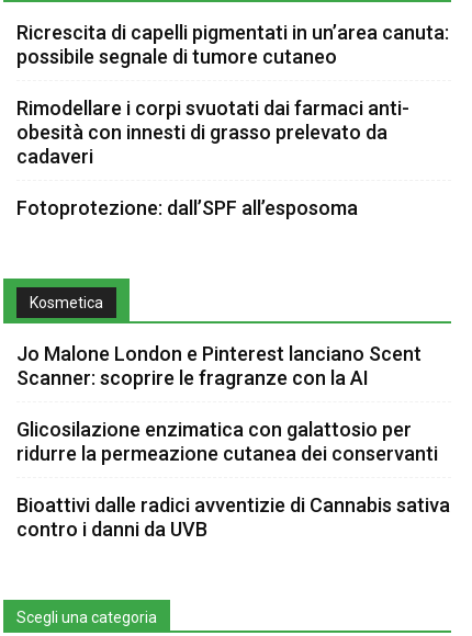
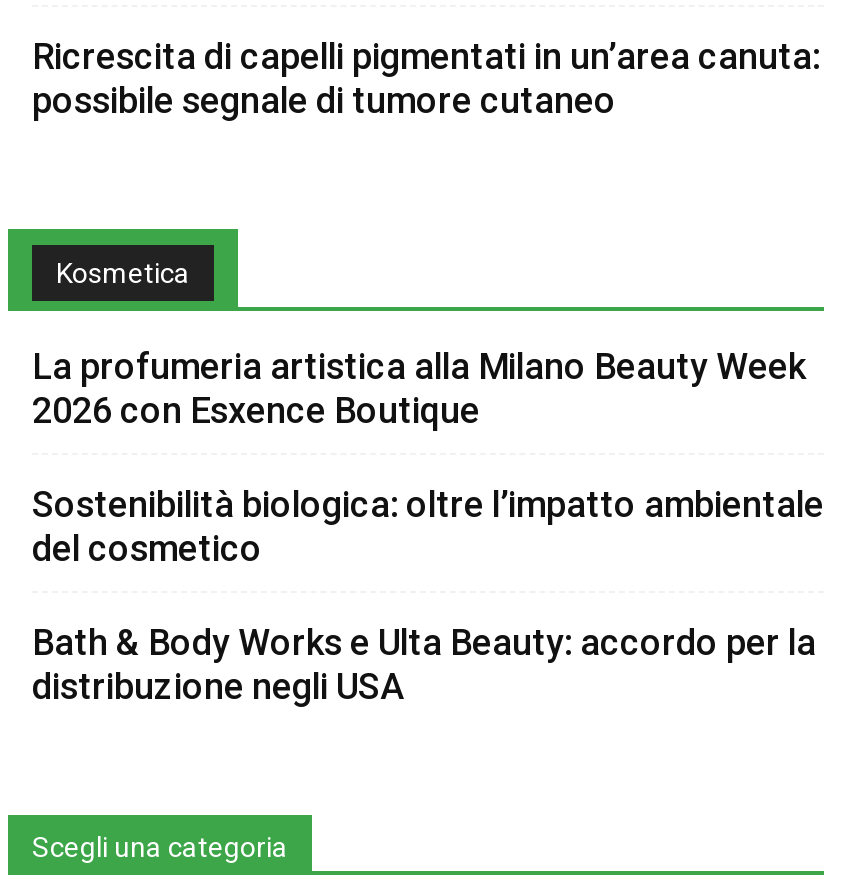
[16,96,409,219] Rimodellare i corpi svuotati dai farmaci anti- | obesità con innesti di grasso prelevato da | cadaveri | Fotoprotezione: dall’SPF all’esposoma -> none
[16,342,422,389] Jo Malone London e Pinterest lanciano Scent | Scanner: scoprire le fragranze con la AI -> [32,345,806,431] La profumeria artistica alla Milano Beauty Week | 2026 con Esxence Boutique
[16,418,438,465] Glicosilazione enzimatica con galattosio per | ridurre la permeazione cutanea dei conservanti -> [32,483,824,569] Sostenibilità biologica: oltre l’impatto ambientale | del cosmetico
[16,493,450,540] Bioattivi dalle radici avventizie di Cannabis sativa | contro i danni da UVB -> [32,621,816,707] Bath & Body Works e Ulta Beauty: accordo per la | distribuzione negli USA

